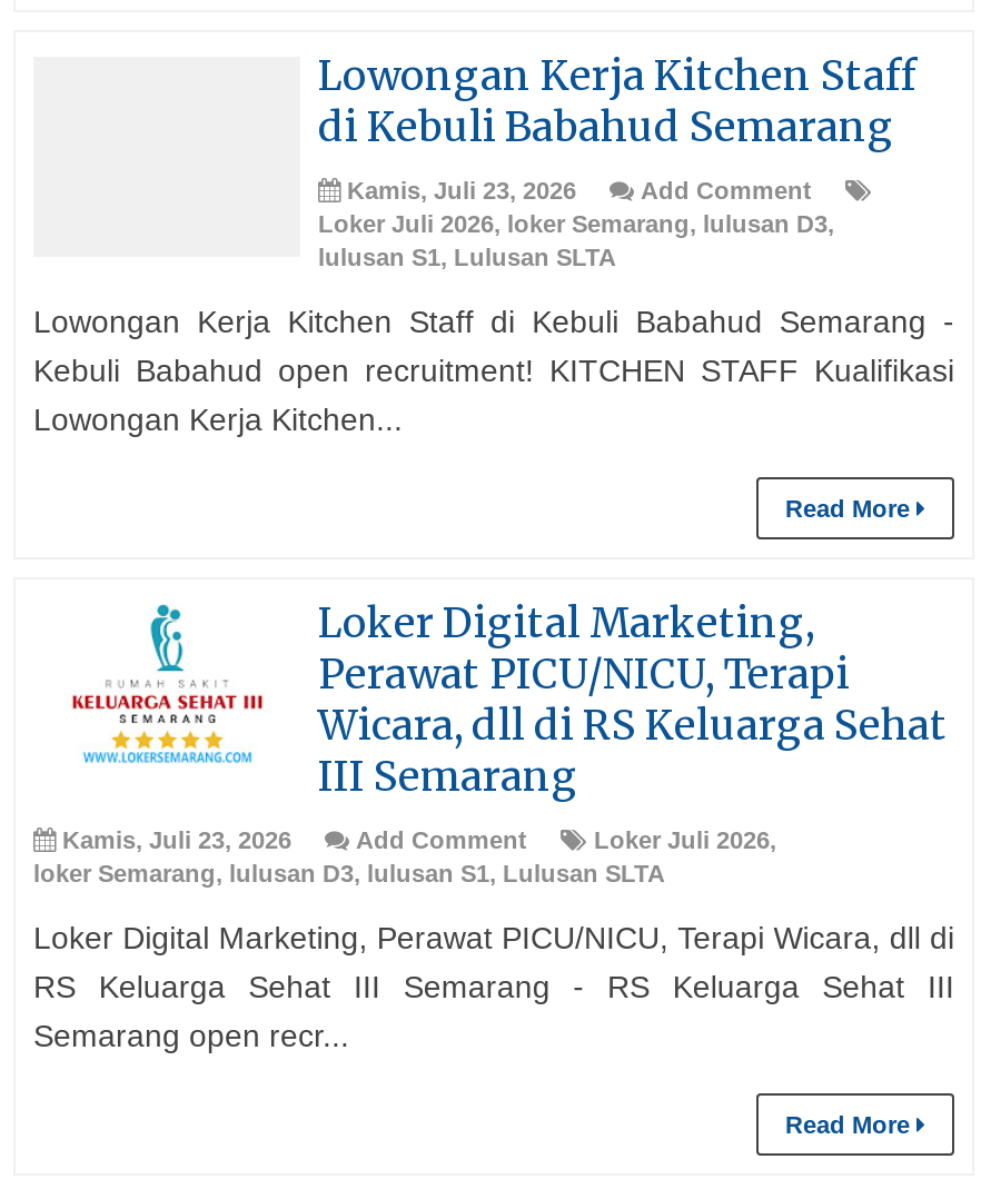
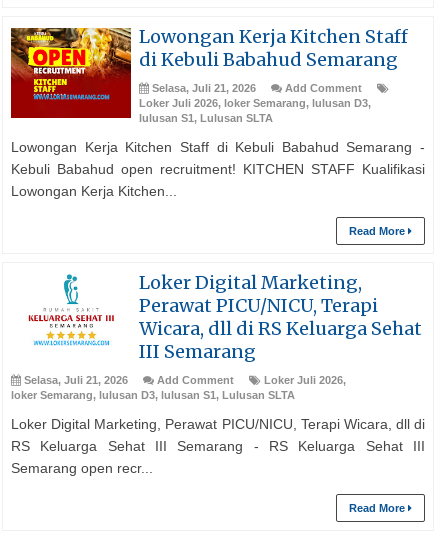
none -> [10,27,132,119] [image]
[347,176,576,203] Kamis, Juli 23, 2026 -> [152,82,256,94] Selasa, Juli 21, 2026
[62,826,291,853] Kamis, Juli 23, 2026 -> [24,374,128,386] Selasa, Juli 21, 2026

